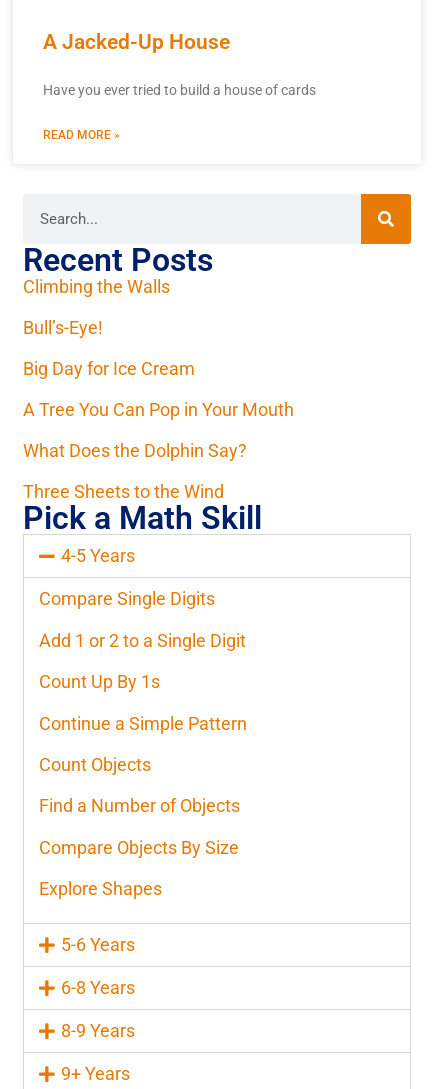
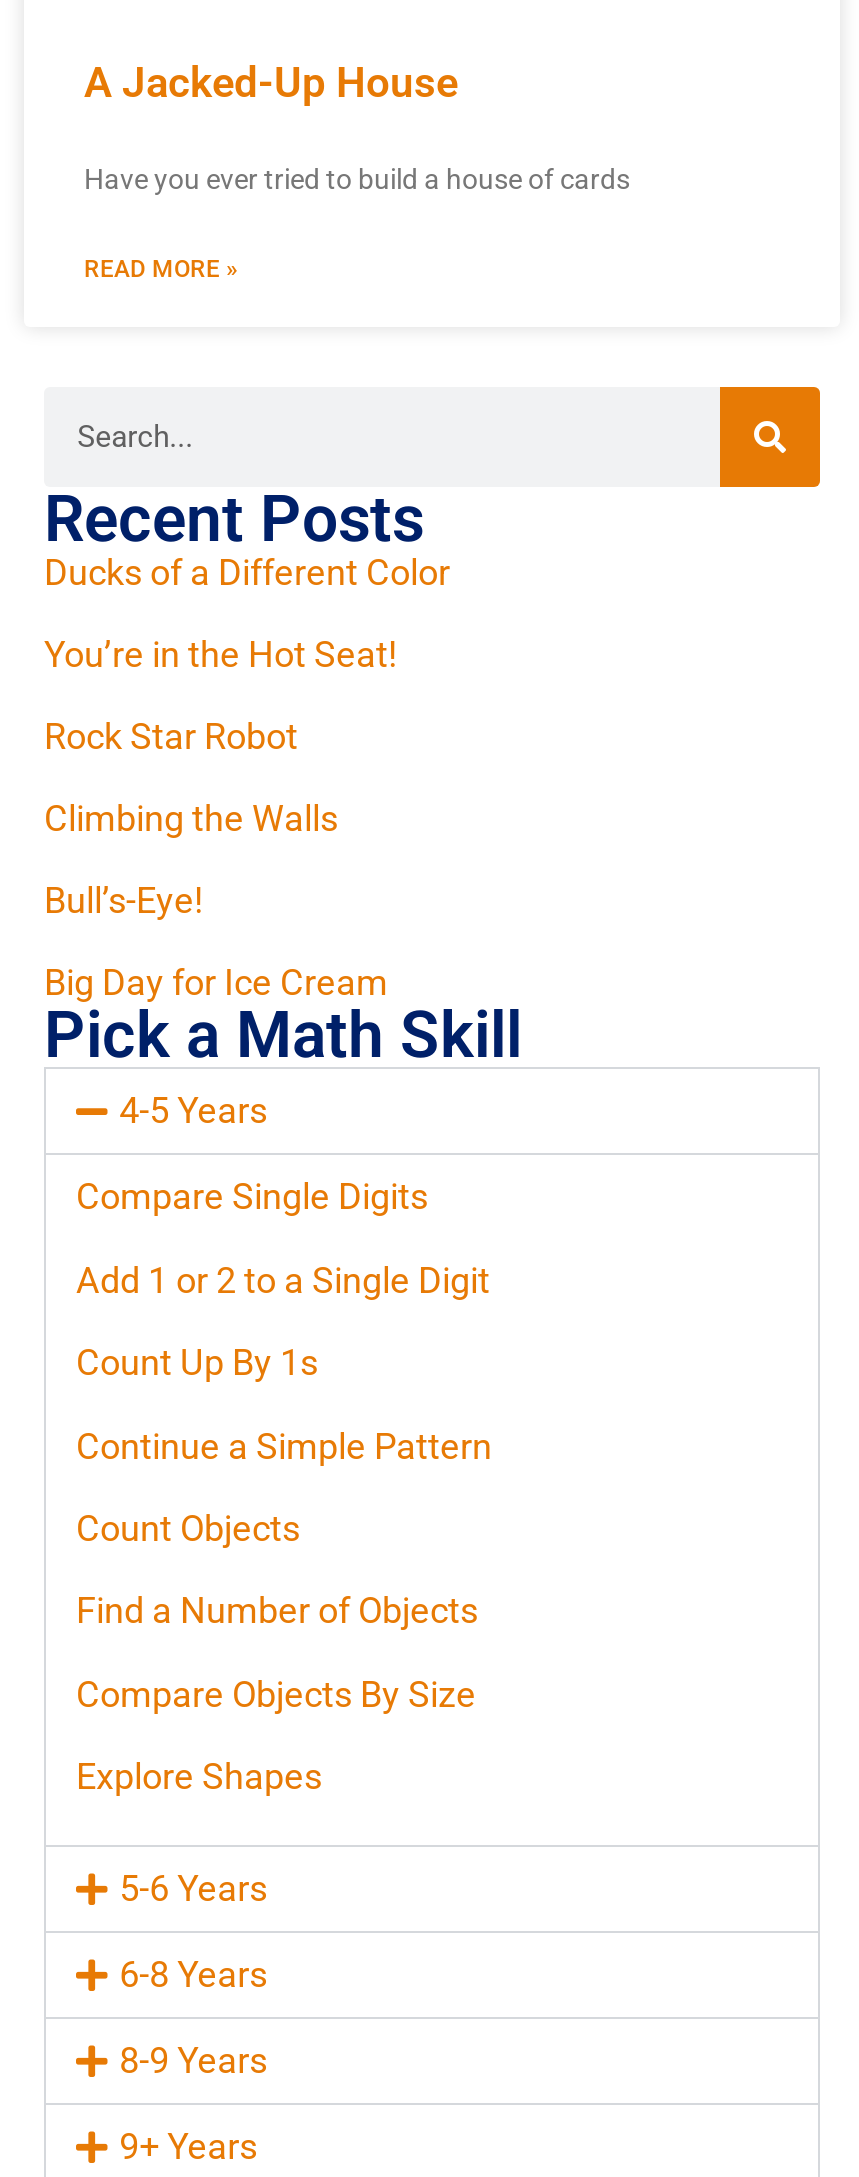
none -> [44,552,450,758] Ducks of a Different Color | You’re in the Hot Seat! | Rock Star Robot
moved [23,276,195,379] -> [44,798,388,1004]: Climbing the Walls | Bull’s-Eye! | Big Day for Ice Cream
[23,399,294,502] A Tree You Can Pop in Your Mouth | What Does the Dolphin Say? | Three Sheets to the Wind -> none

